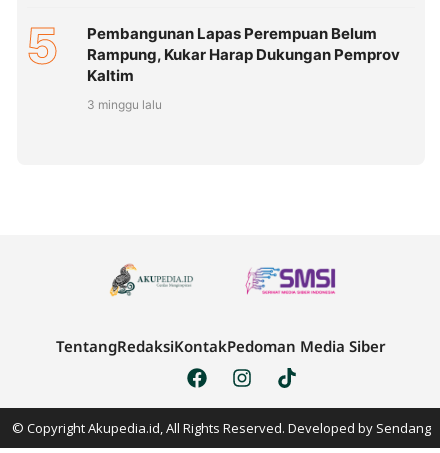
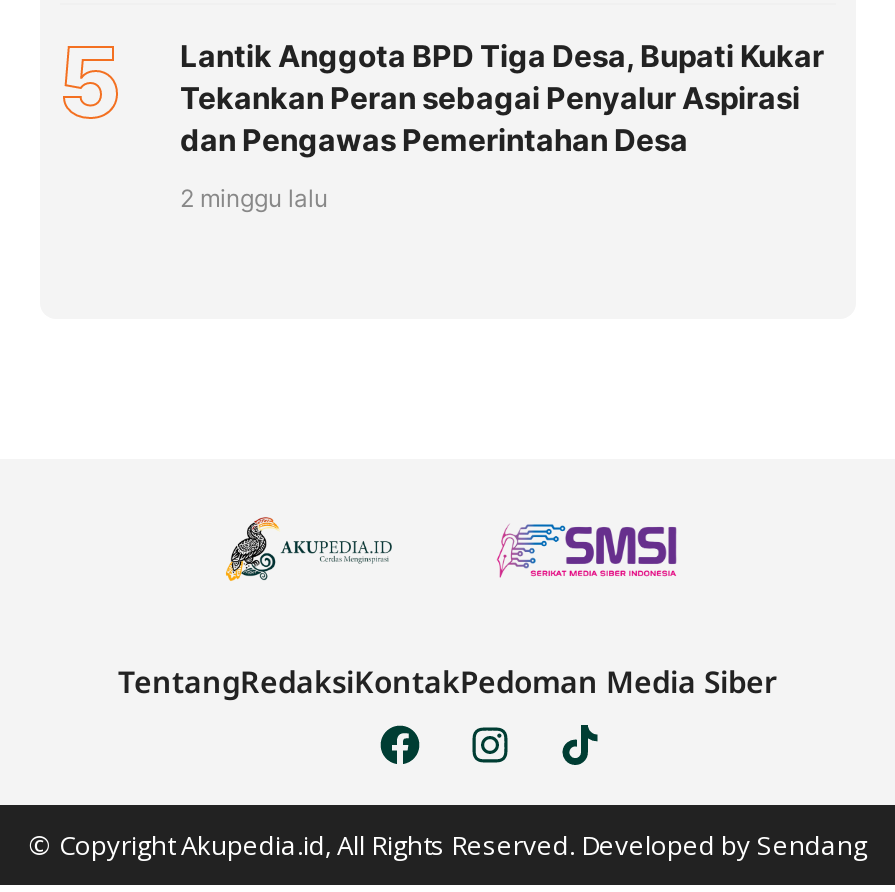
[87,24,400,85] Pembangunan Lapas Perempuan Belum | Rampung, Kukar Harap Dukungan Pemprov | Kaltim -> [180,36,824,158] Lantik Anggota BPD Tiga Desa, Bupati Kukar | Tekankan Peran sebagai Penyalur Aspirasi | dan Pengawas Pemerintahan Desa
[87,97,162,112] 3 minggu lalu -> [180,182,328,212] 2 minggu lalu

